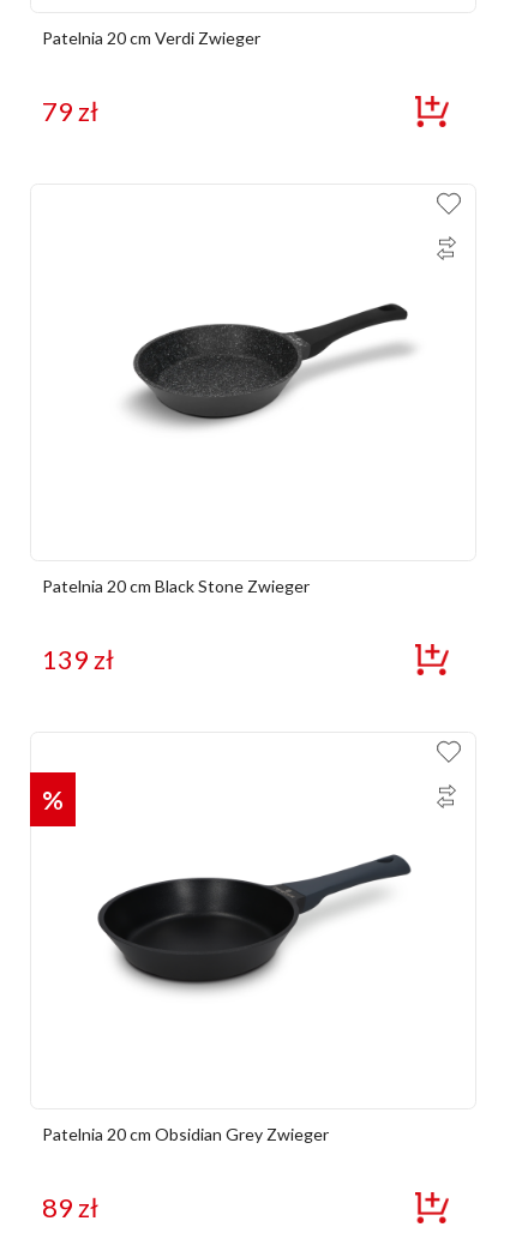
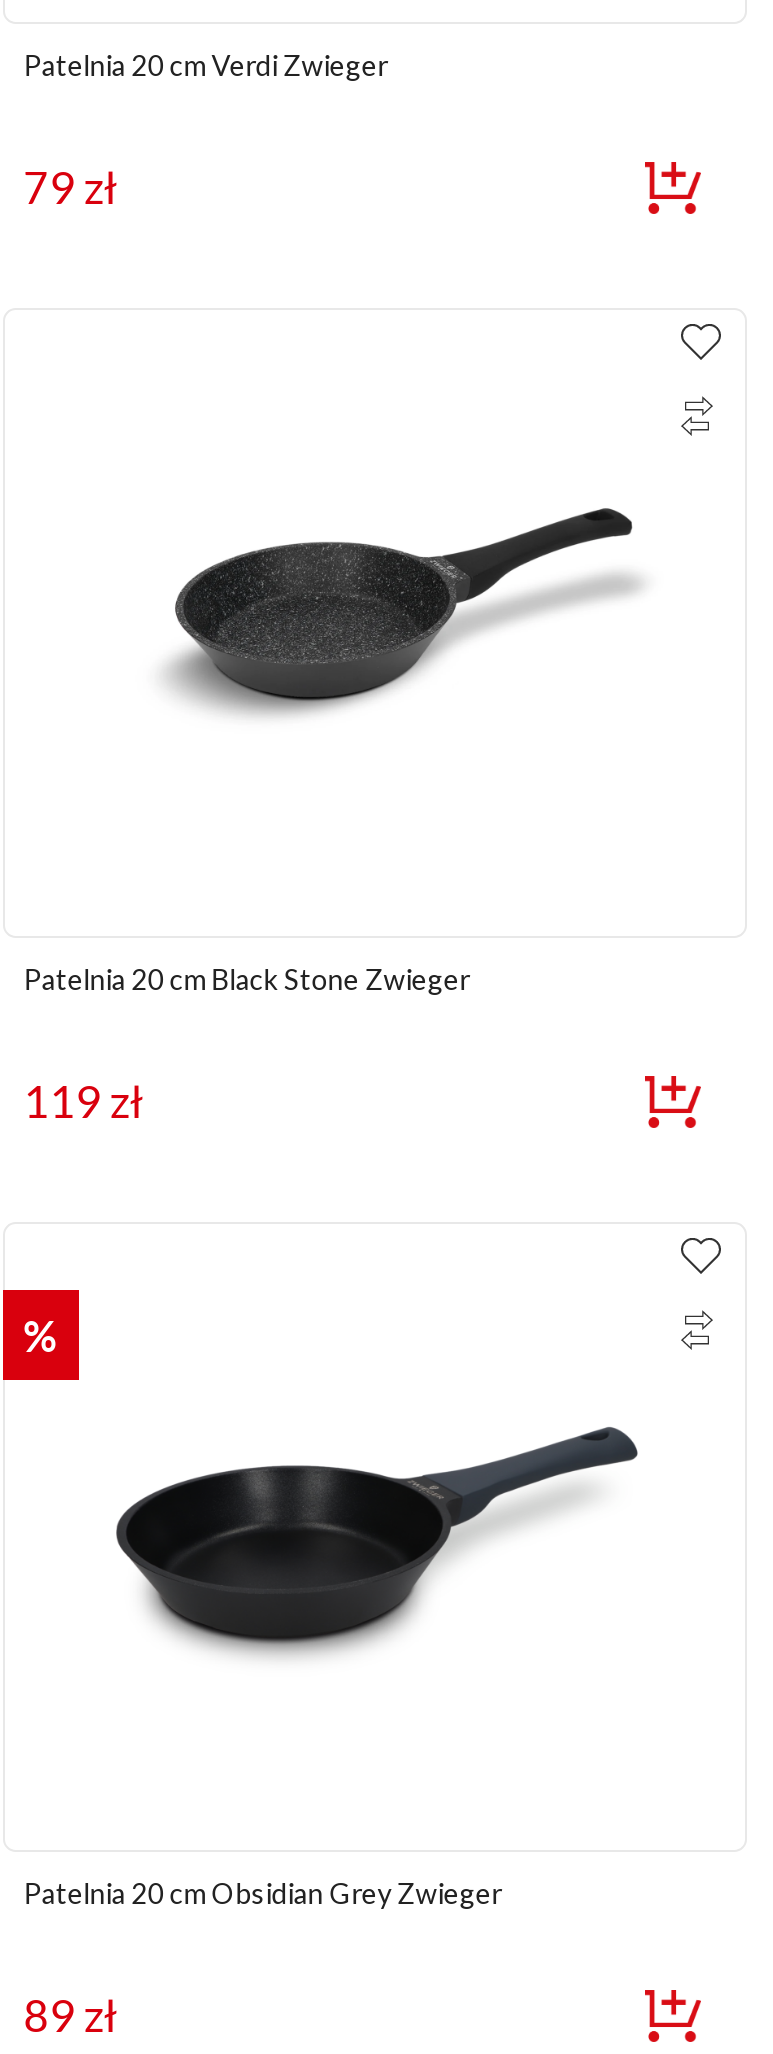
[42,643,114,675] 139 zł -> [23,1074,143,1128] 119 zł

